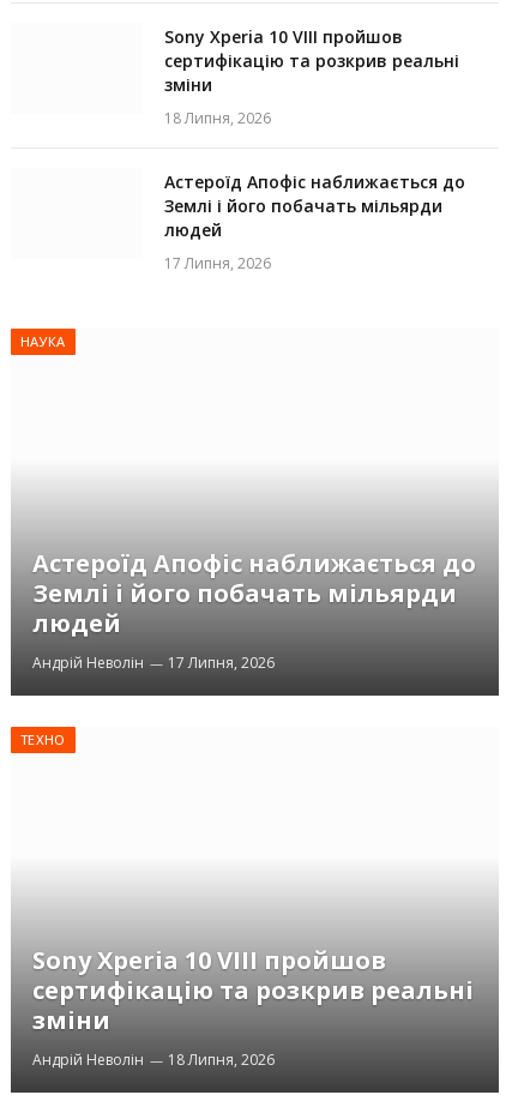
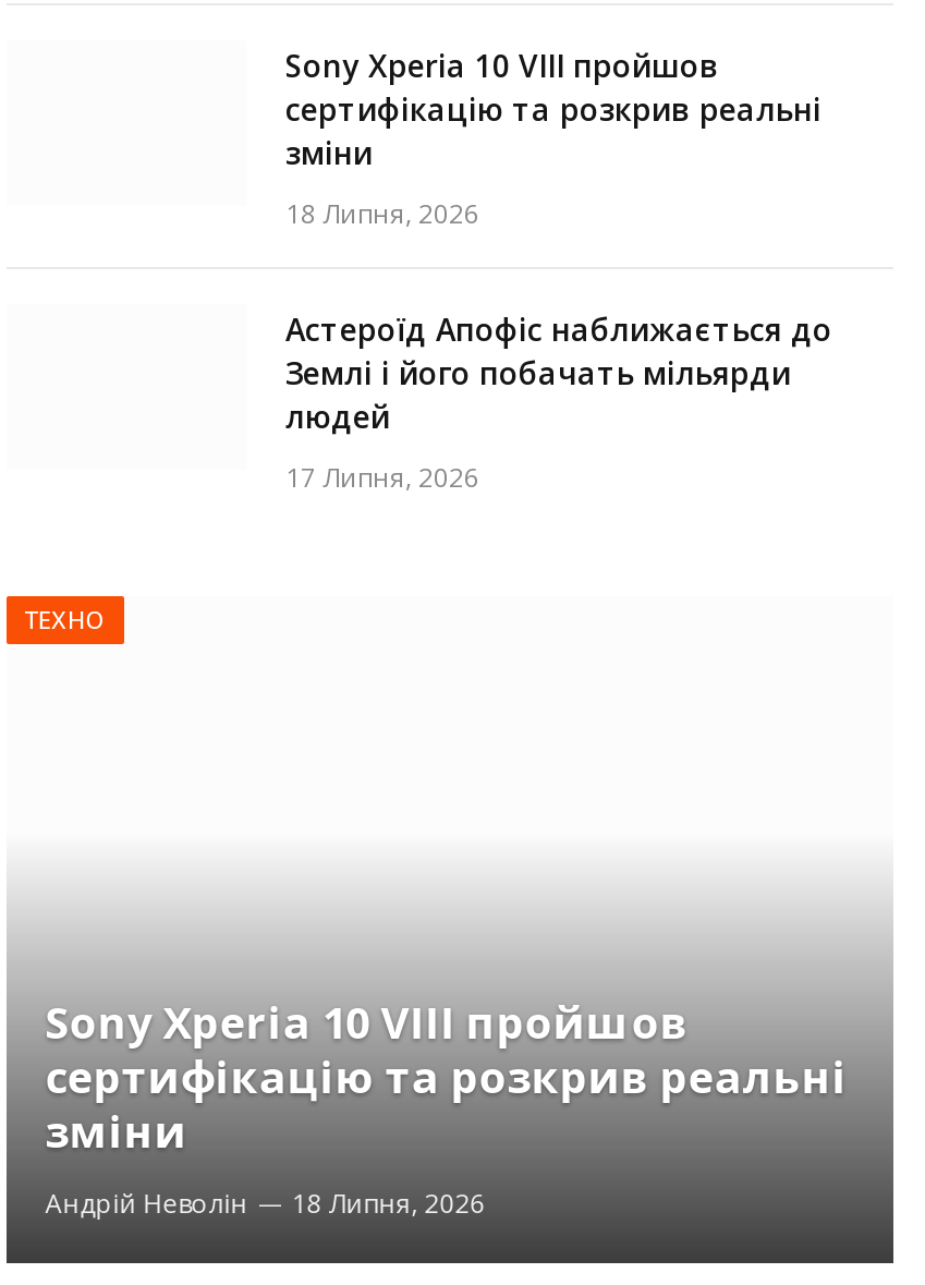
[20,333,66,351] НАУКА -> none
[32,547,476,673] Астероїд Апофіс наближається до | Землі і його побачать мільярди | людей | Андрій Неволін | 17 Липня, 2026 -> none

